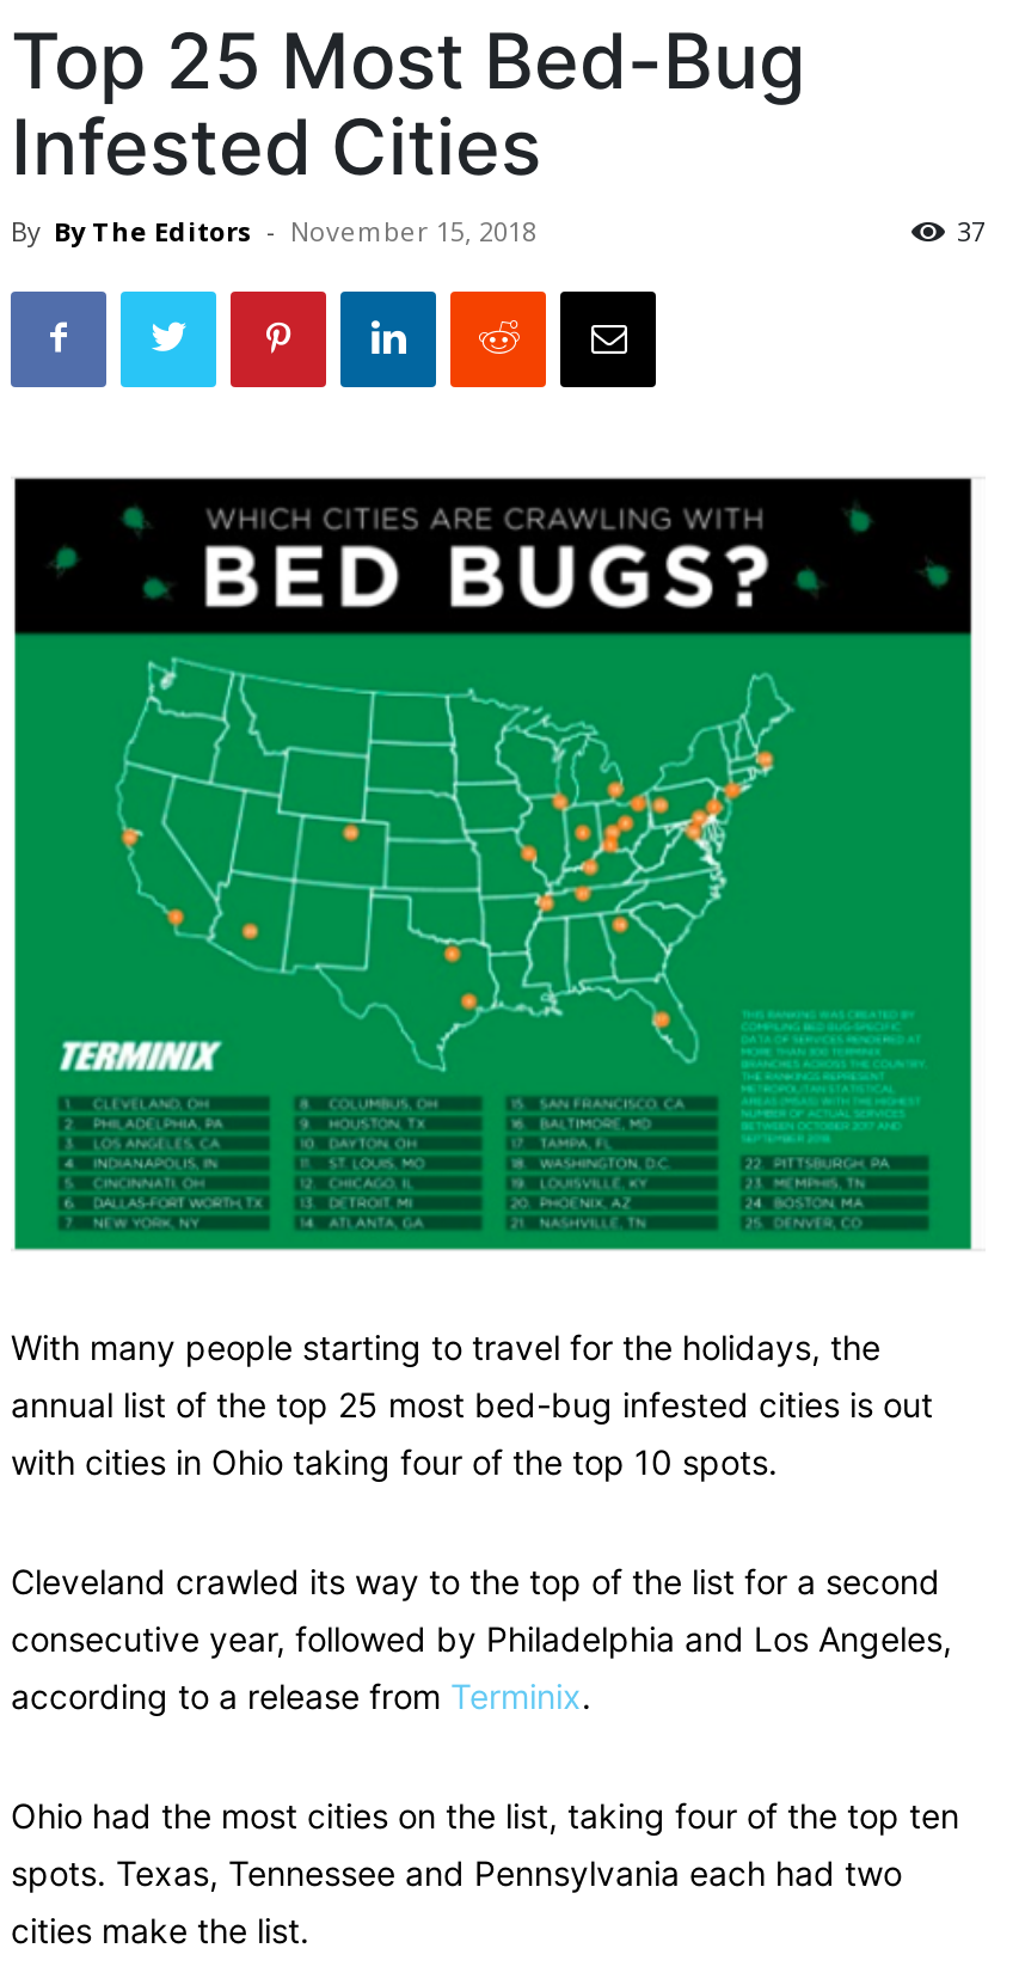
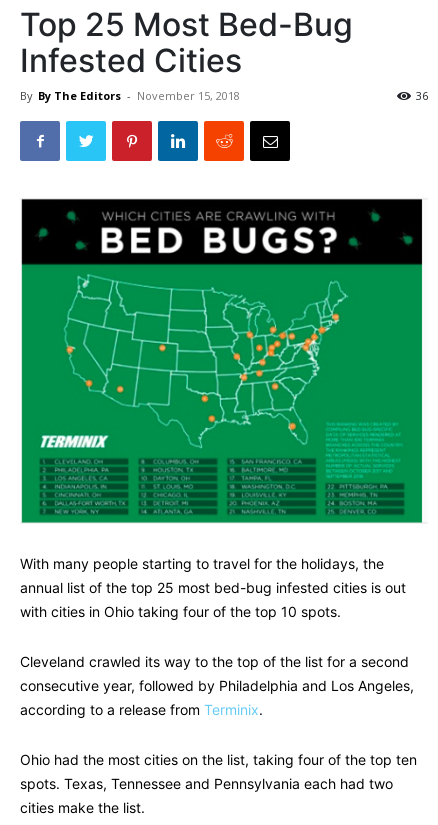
[957,211,986,247] 37 -> [416,88,428,103] 36

